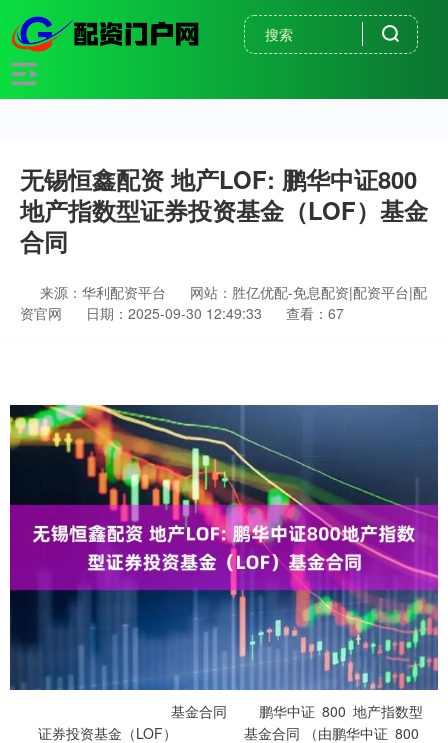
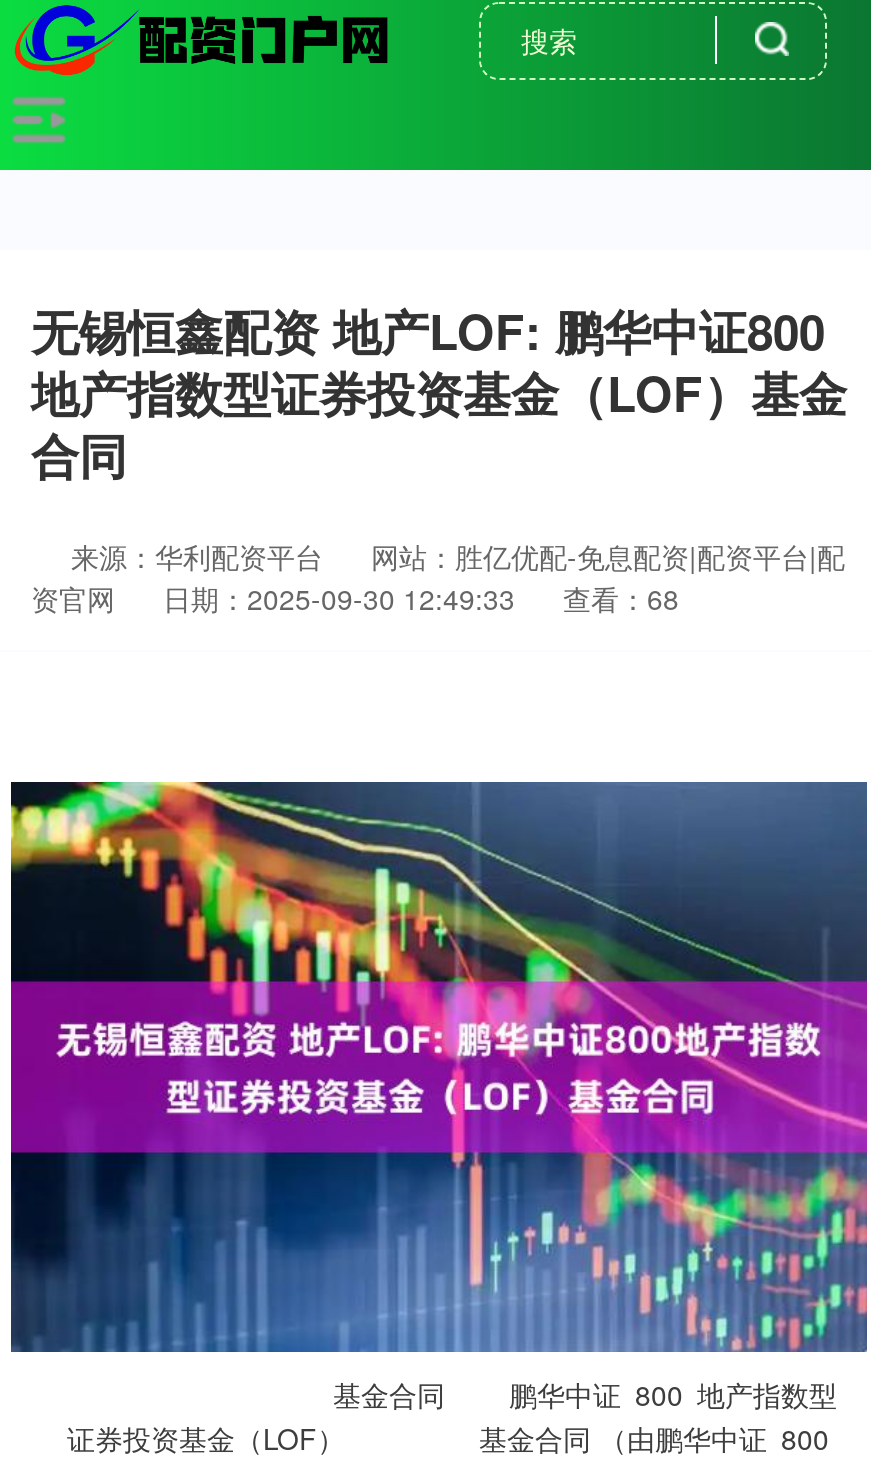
[20,303,344,323] 资官网 日期：2025-09-30 12:49:33 查看：67 -> [31,578,679,618] 资官网 日期：2025-09-30 12:49:33 查看：68

